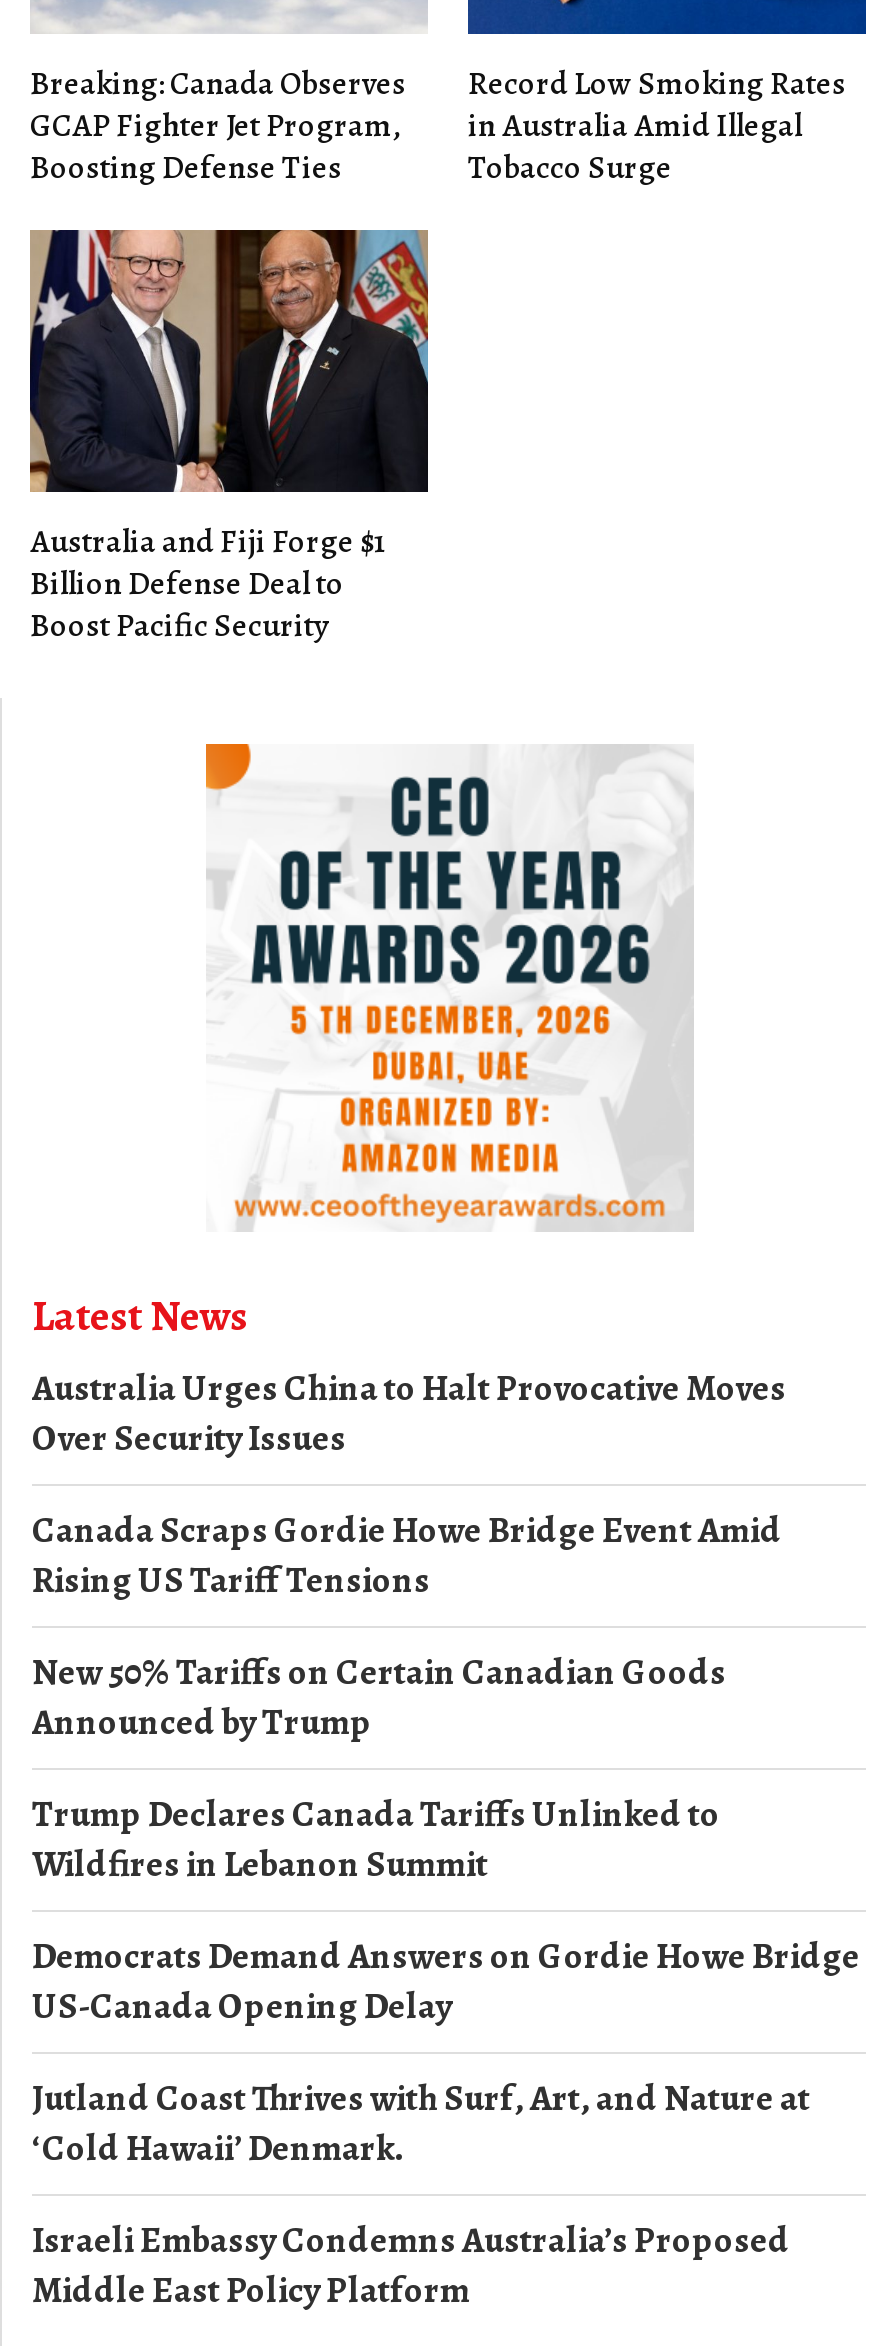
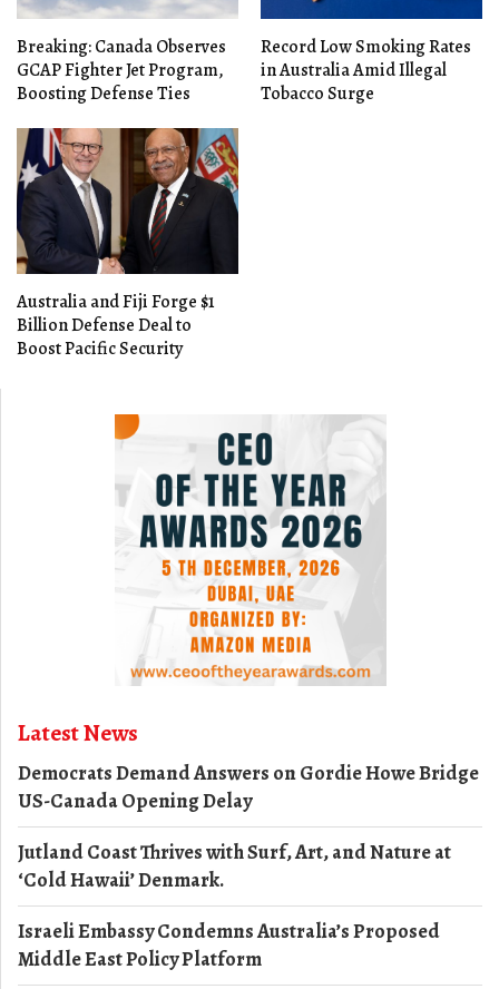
[32,1364,786,1888] Australia Urges China to Halt Provocative Moves | Over Security Issues | Canada Scraps Gordie Howe Bridge Event Amid | Rising US Tariff Tensions | New 50% Tariffs on Certain Canadian Goods | Announced by Trump | Trump Declares Canada Tariffs Unlinked to | Wildfires in Lebanon Summit -> none

